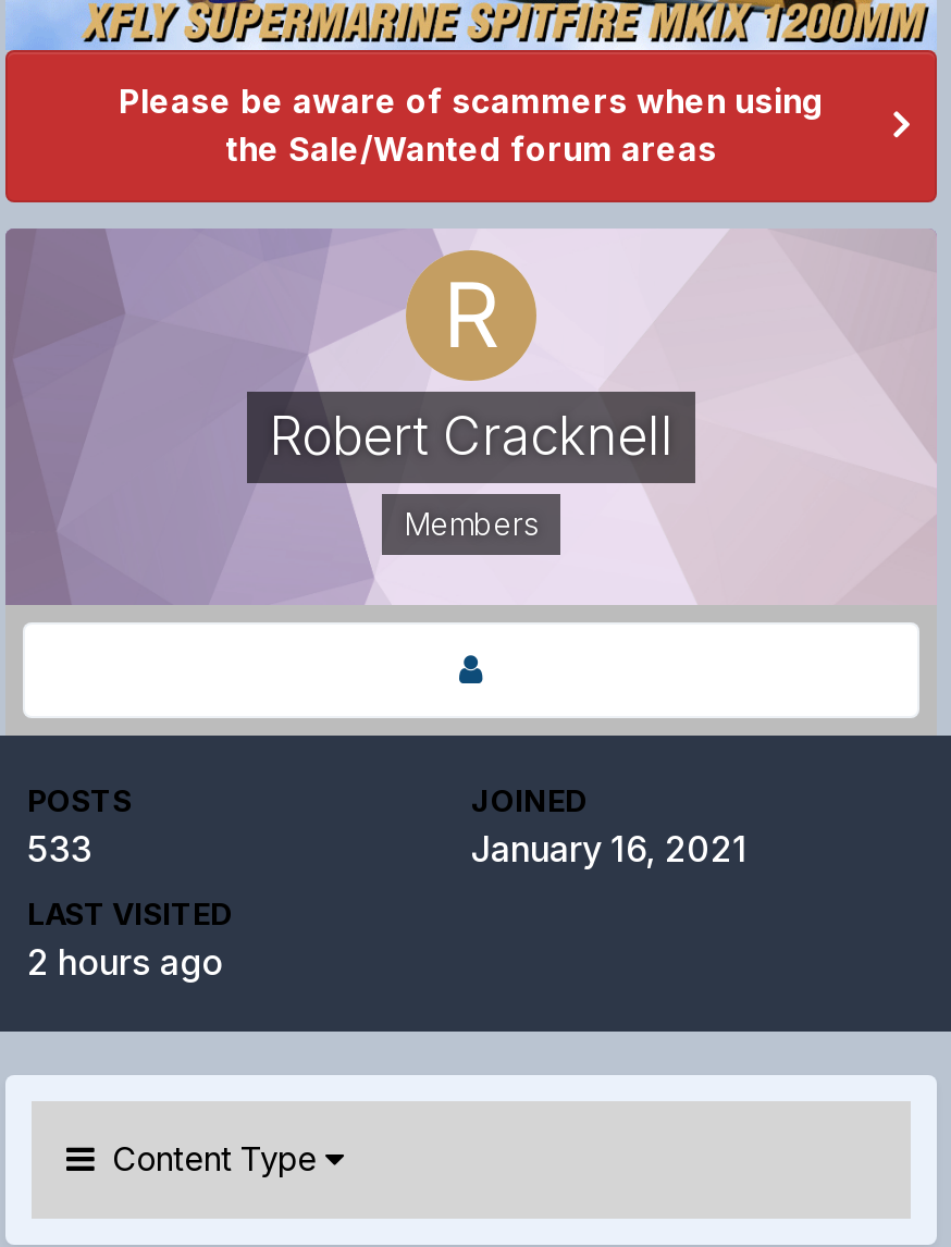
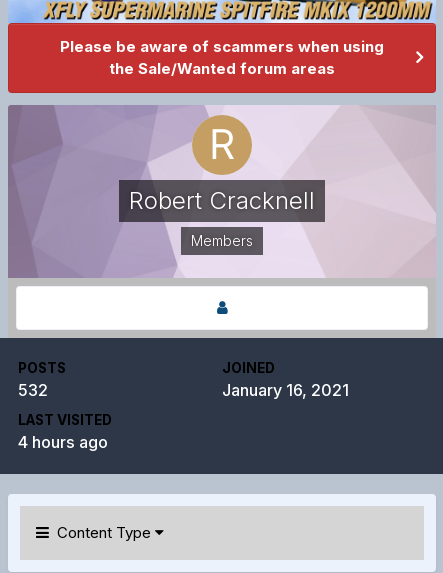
[27,828,92,871] 533 -> [18,380,48,400] 532
[27,941,223,984] 2 hours ago -> [18,432,108,452] 4 hours ago

